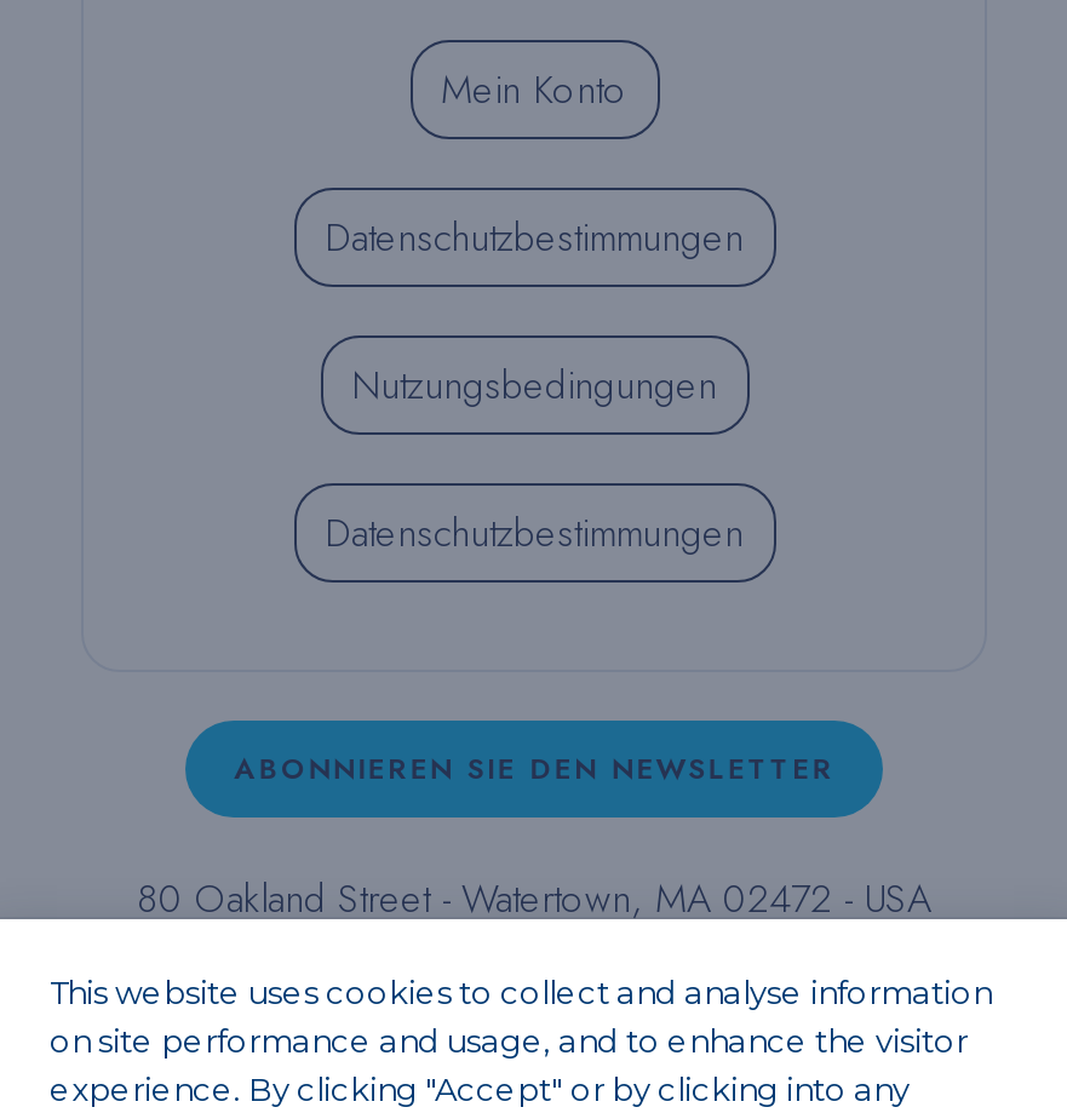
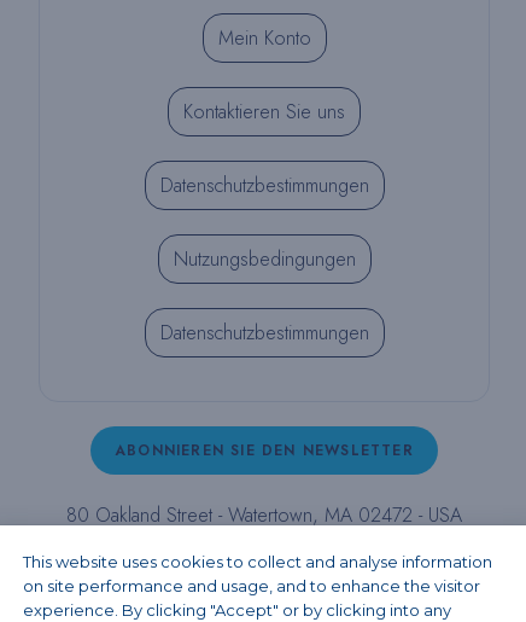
none -> [183,98,345,126] Kontaktieren Sie uns

